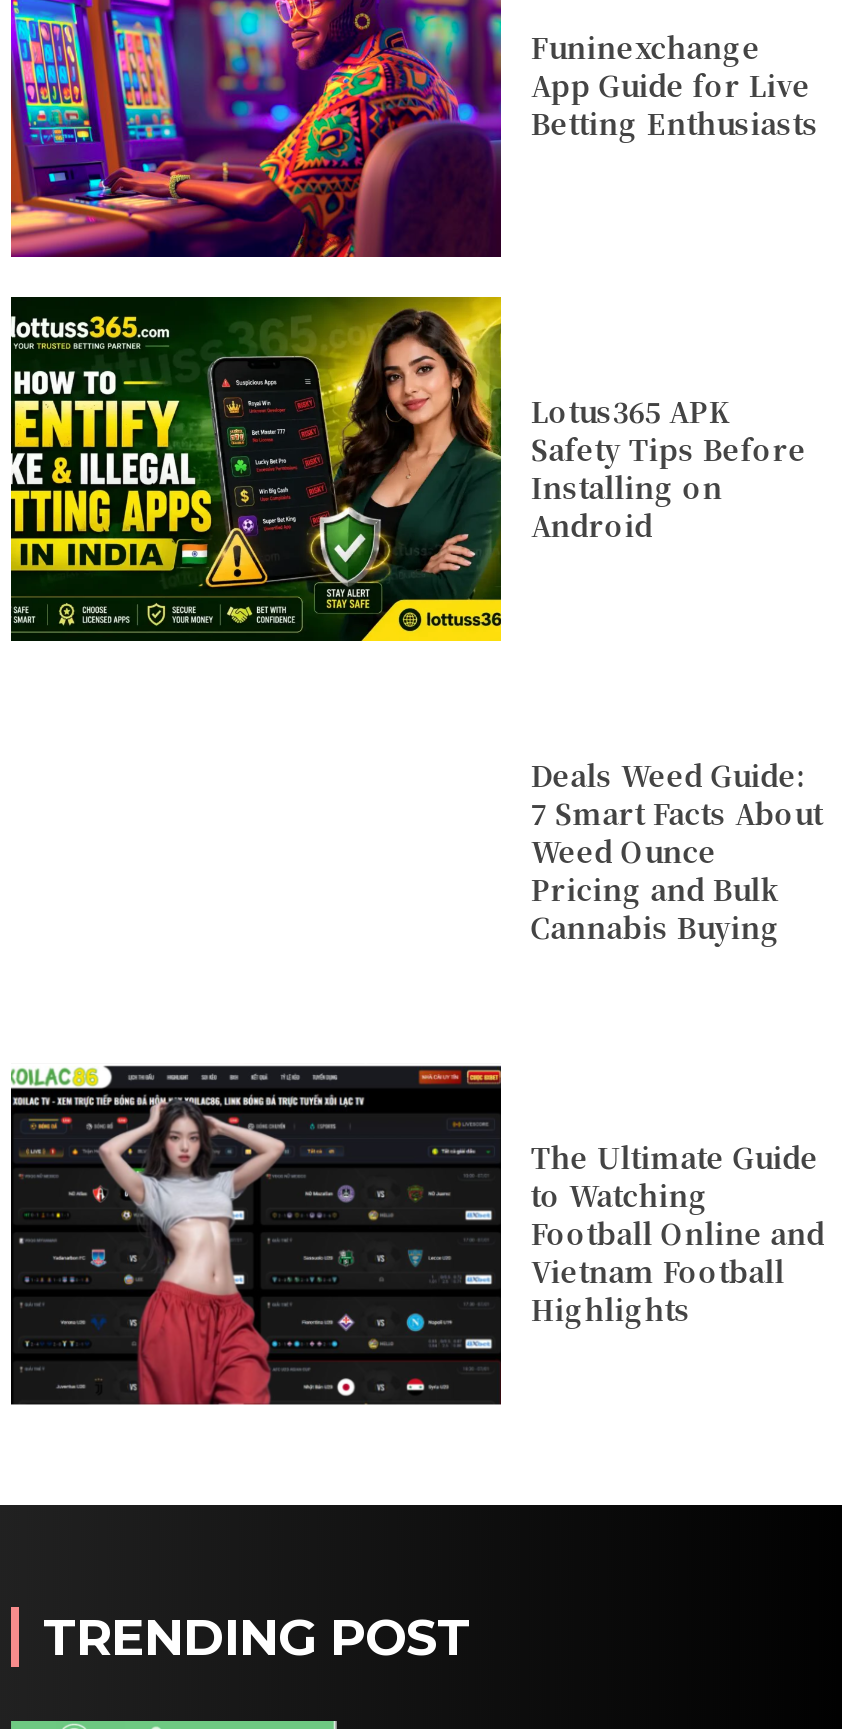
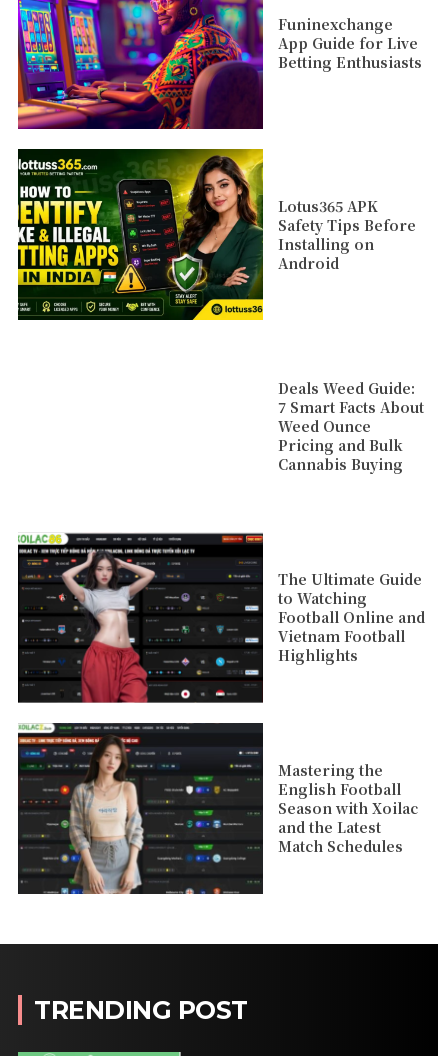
none -> [17,722,418,895] [image] | Mastering the | English Football | Season with Xoilac | and the Latest | Match Schedules

